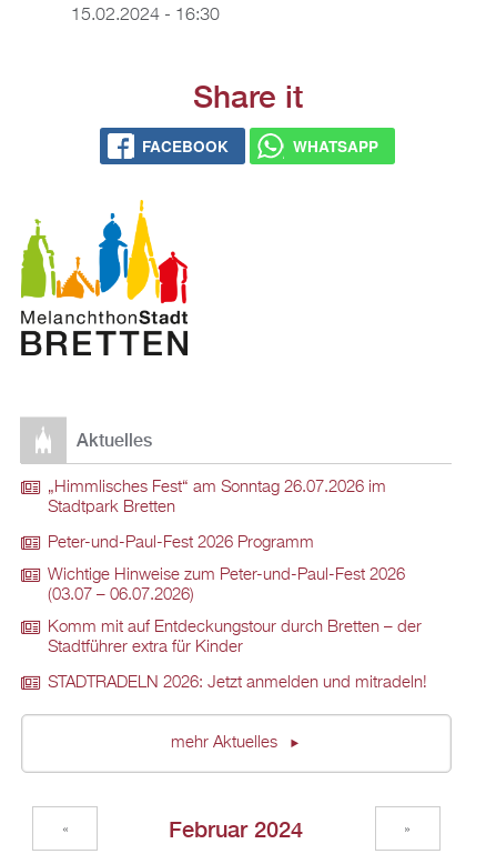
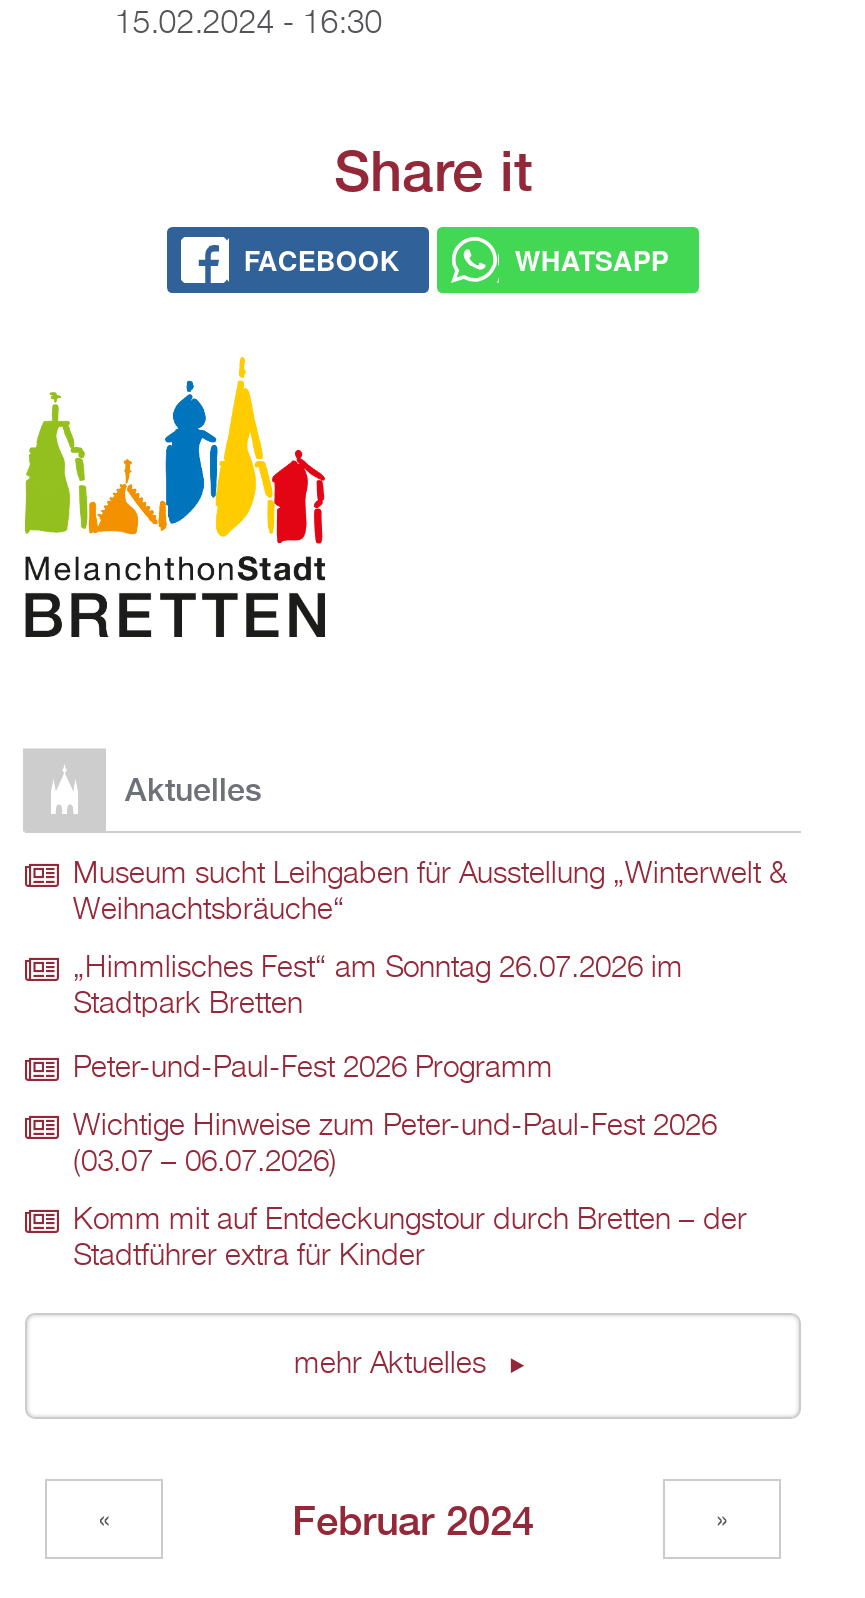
none -> [73,862,787,926] Museum sucht Leihgaben für Ausstellung „Winterwelt & | Weihnachtsbräuche“
moved [48,480,422,656] -> [73,956,747,1272]: „Himmlisches Fest“ am Sonntag 26.07.2026 im | Stadtpark Bretten | Peter-und-Paul-Fest 2026 Programm | Wichtige Hinweise zum Peter-und-Paul-Fest 2026 | (03.07 – 06.07.2026) | Komm mit auf Entdeckungstour durch Bretten – der | Stadtführer extra für Kinder
[48,676,427,691] STADTRADELN 2026: Jetzt anmelden und mitradeln! -> none

